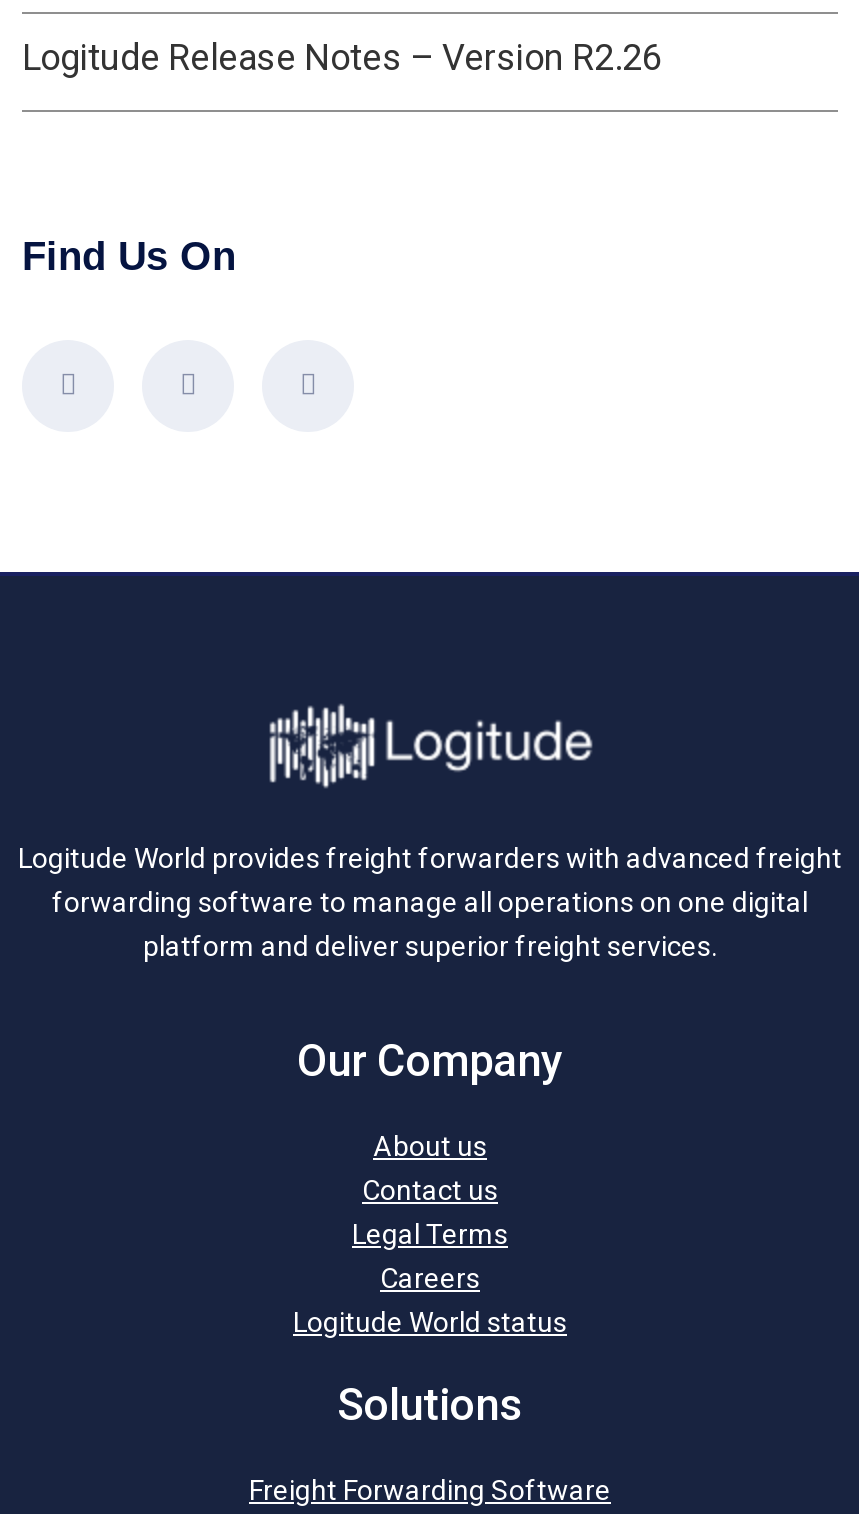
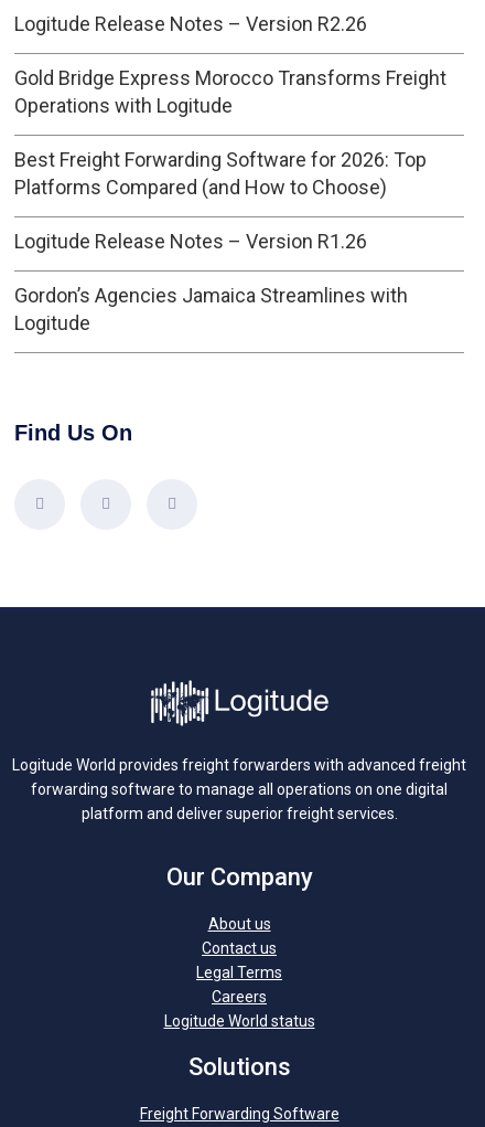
none -> [14,66,446,334] Gold Bridge Express Morocco Transforms Freight | Operations with Logitude | Best Freight Forwarding Software for 2026: Top | Platforms Compared (and How to Choose) | Logitude Release Notes – Version R1.26 | Gordon’s Agencies Jamaica Streamlines with | Logitude

